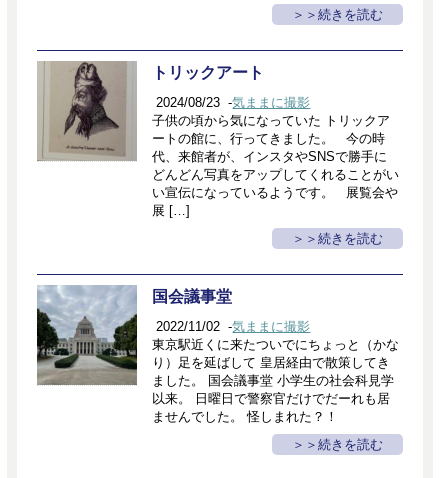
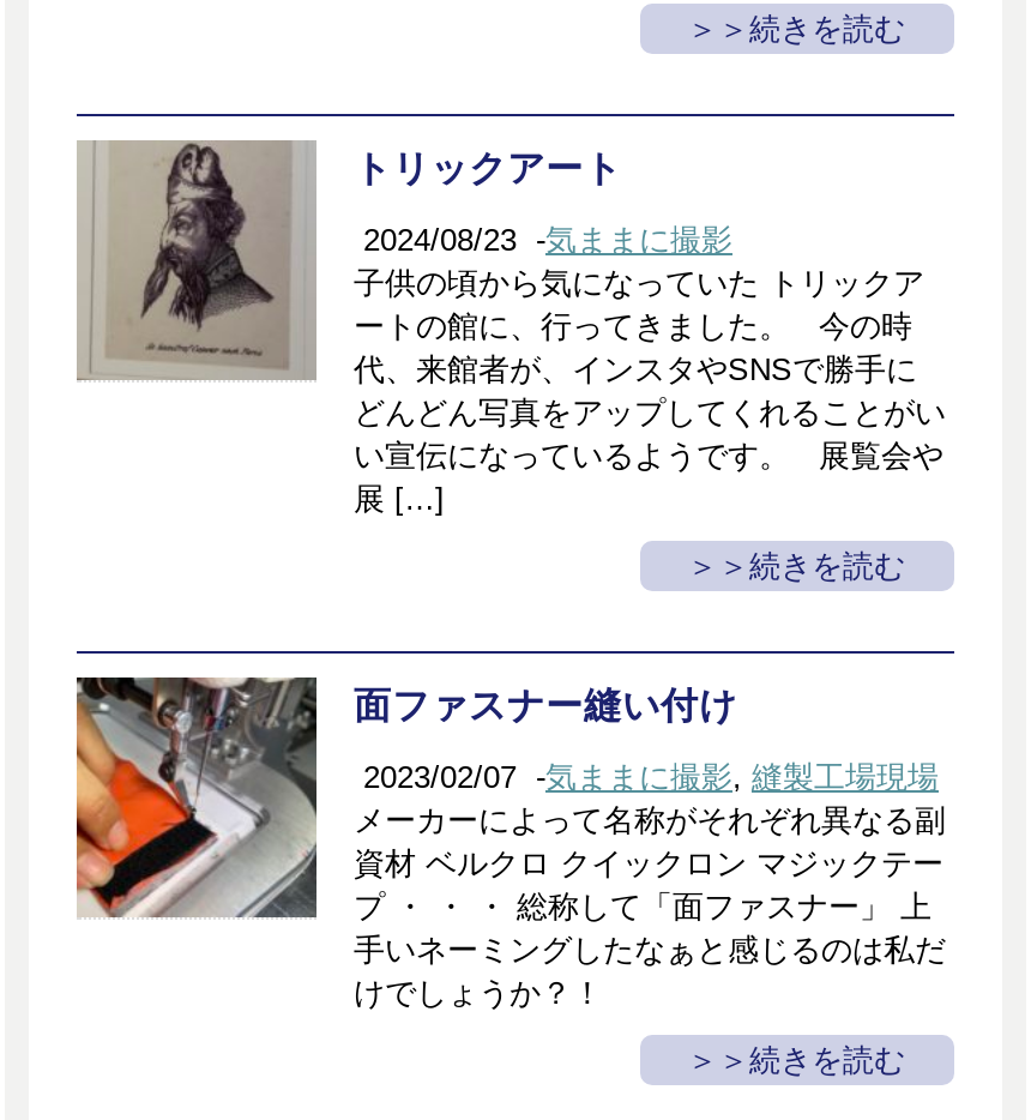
[36,285,232,385] [image] | 国会議事堂 -> [74,675,737,917] [image] | 面ファスナー縫い付け
[152,319,399,424] 2022/11/02 -気ままに撮影 | 東京駅近くに来たついでにちょっと（かな | り）足を延ばして 皇居経由で散策してき | ました。 国会議事堂 小学生の社会科見学 | 以来。 日曜日で警察官だけでだーれも居 | ませんでした。 怪しまれた？！ -> [354,759,946,1011] 2023/02/07 -気ままに撮影,縫製工場現場 | メーカーによって名称がそれぞれ異なる副 | 資材 ベルクロ クイックロン マジックテー | プ ・ ・ ・ 総称して「面ファスナー」 上 | 手いネーミングしたなぁと感じるのは私だ | けでしょうか？！

